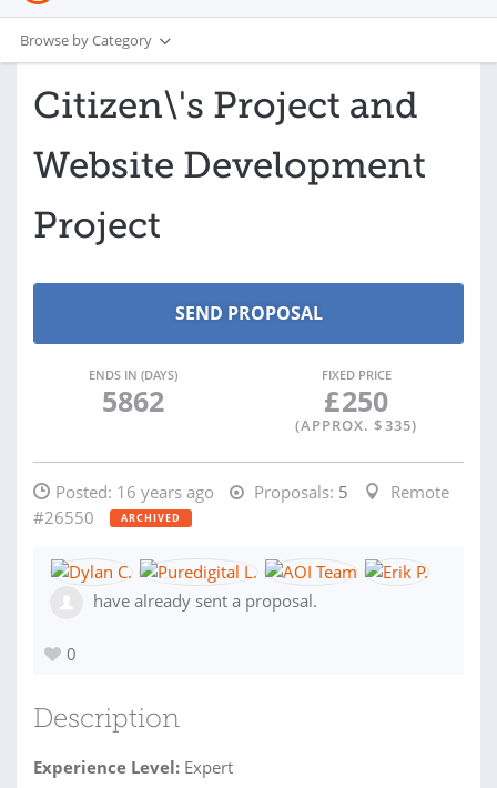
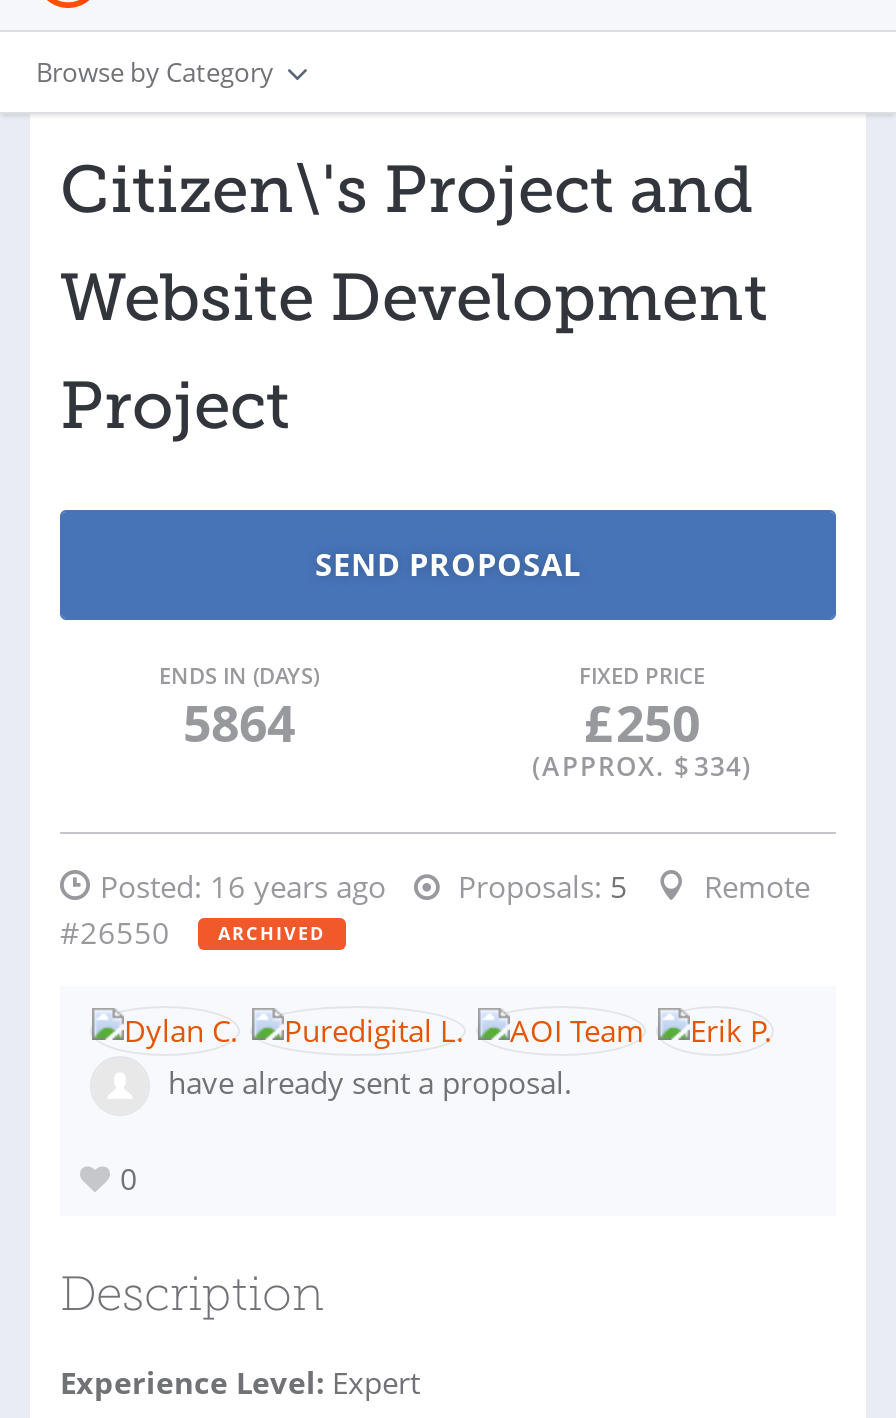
[102,382,164,420] 5862 -> [183,688,295,756] 5864
[295,415,417,435] (APPROX. $ 335) -> [532,748,752,784] (APPROX. $ 334)

